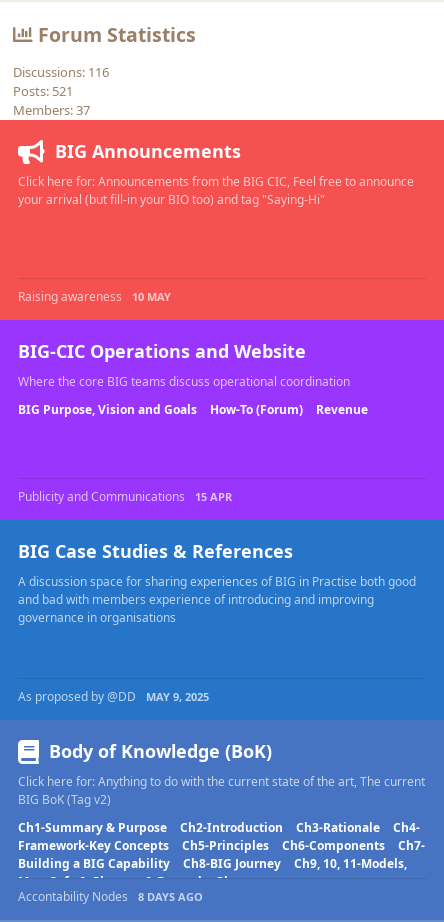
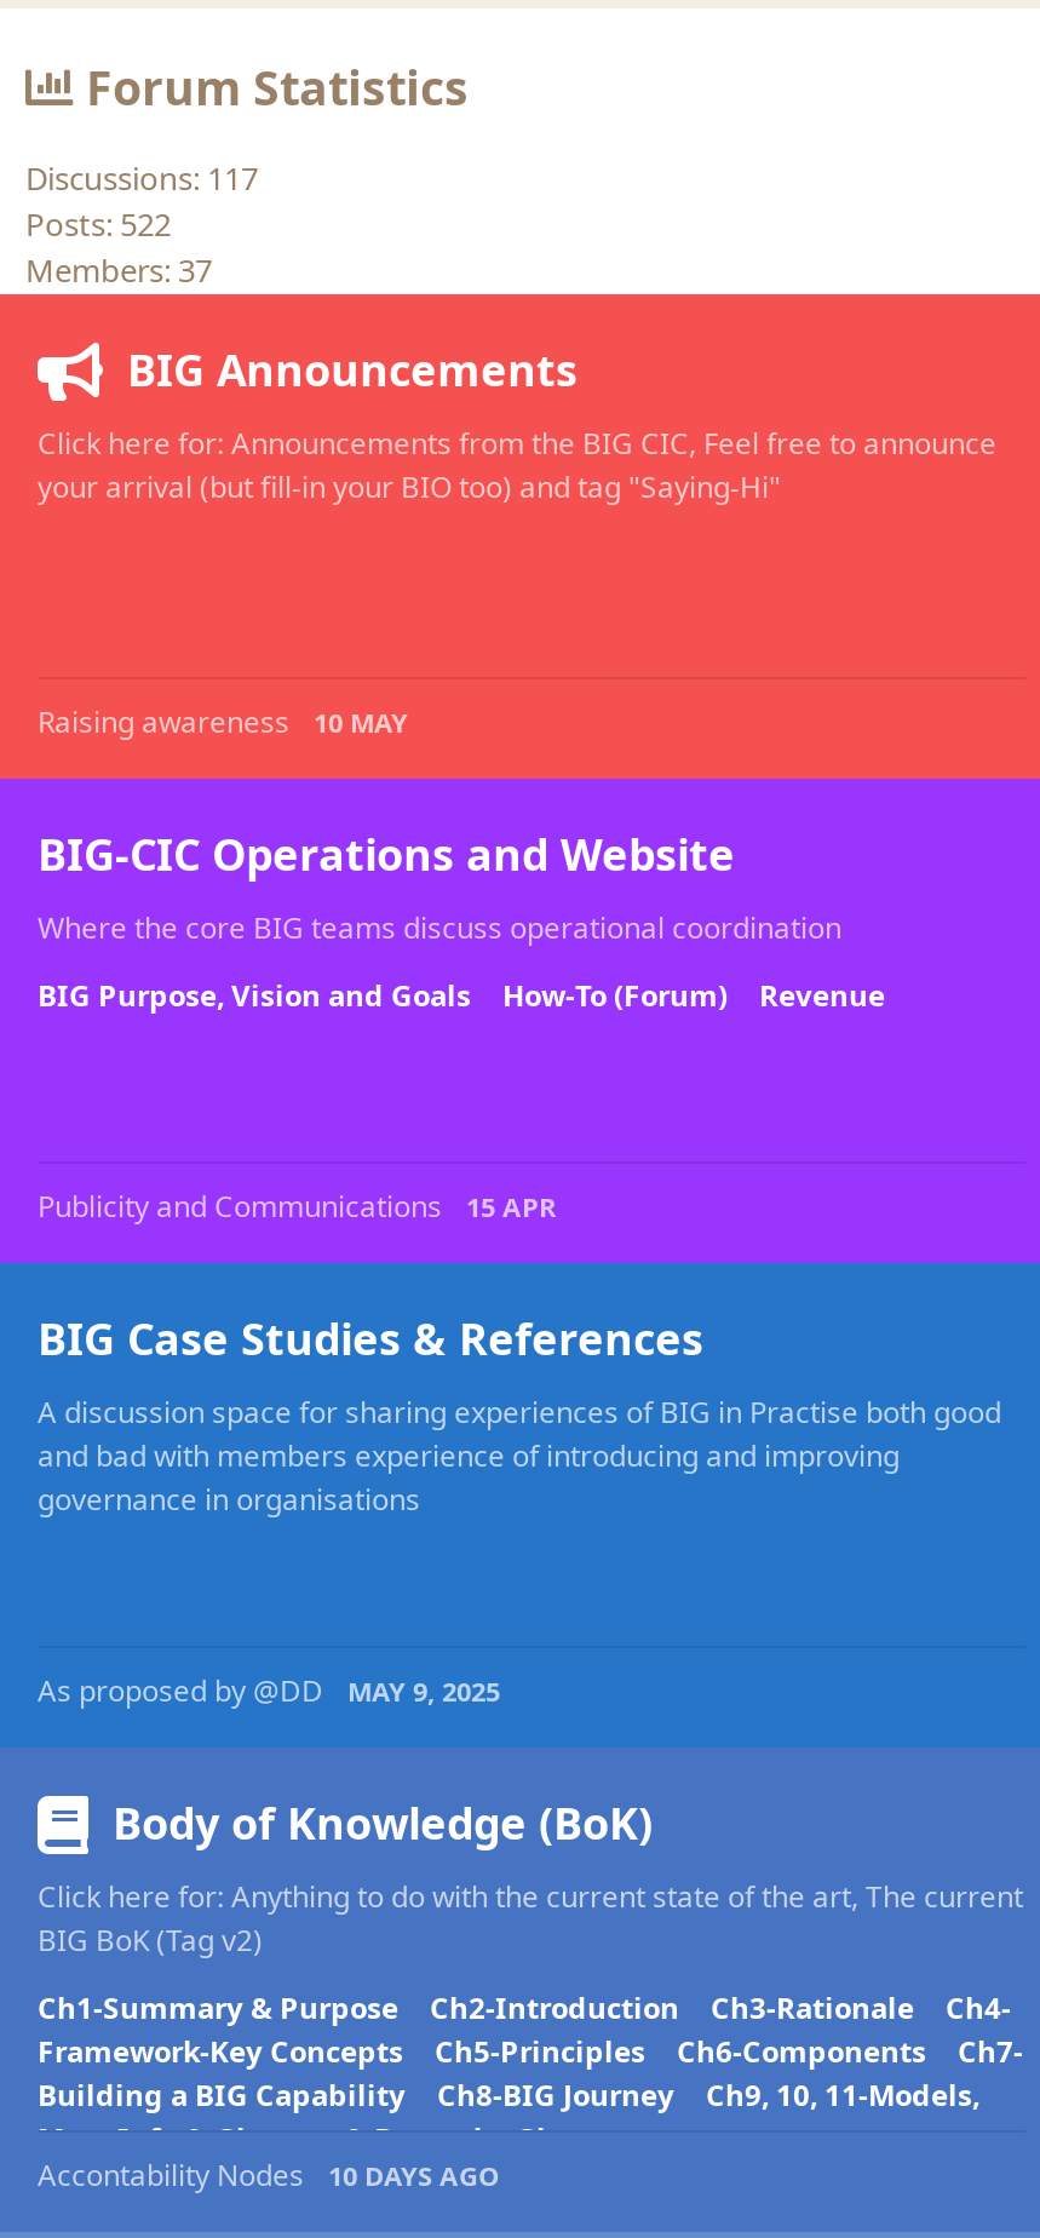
[13,63,109,81] Discussions: 116 -> [25,157,258,200] Discussions: 117
[13,82,73,100] Posts: 521 -> [25,203,171,246] Posts: 522
[18,888,203,905] Accontability Nodes 8 DAYS AGO -> [38,2155,500,2196] Accontability Nodes 10 DAYS AGO

